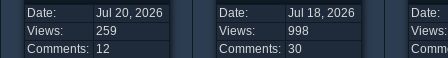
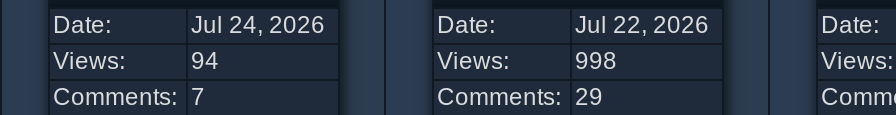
[95,6,162,20] Jul 20, 2026 -> [191,11,325,39] Jul 24, 2026
[287,6,354,20] Jul 18, 2026 -> [575,11,709,39] Jul 22, 2026
[95,24,116,38] 259 -> [191,47,219,75] 94
[26,42,109,56] Comments: 12 -> [53,83,205,111] Comments: 7
[218,42,301,56] Comments: 30 -> [437,83,603,111] Comments: 29

